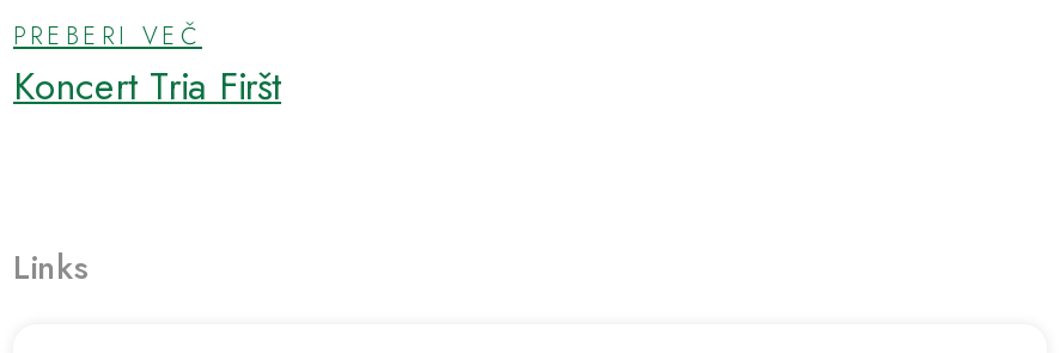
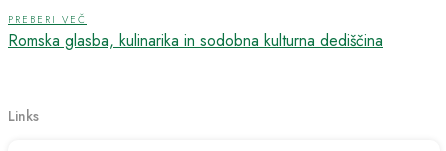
[13,60,281,115] Koncert Tria Firšt -> [8,29,383,52] Romska glasba, kulinarika in sodobna kulturna dediščina

